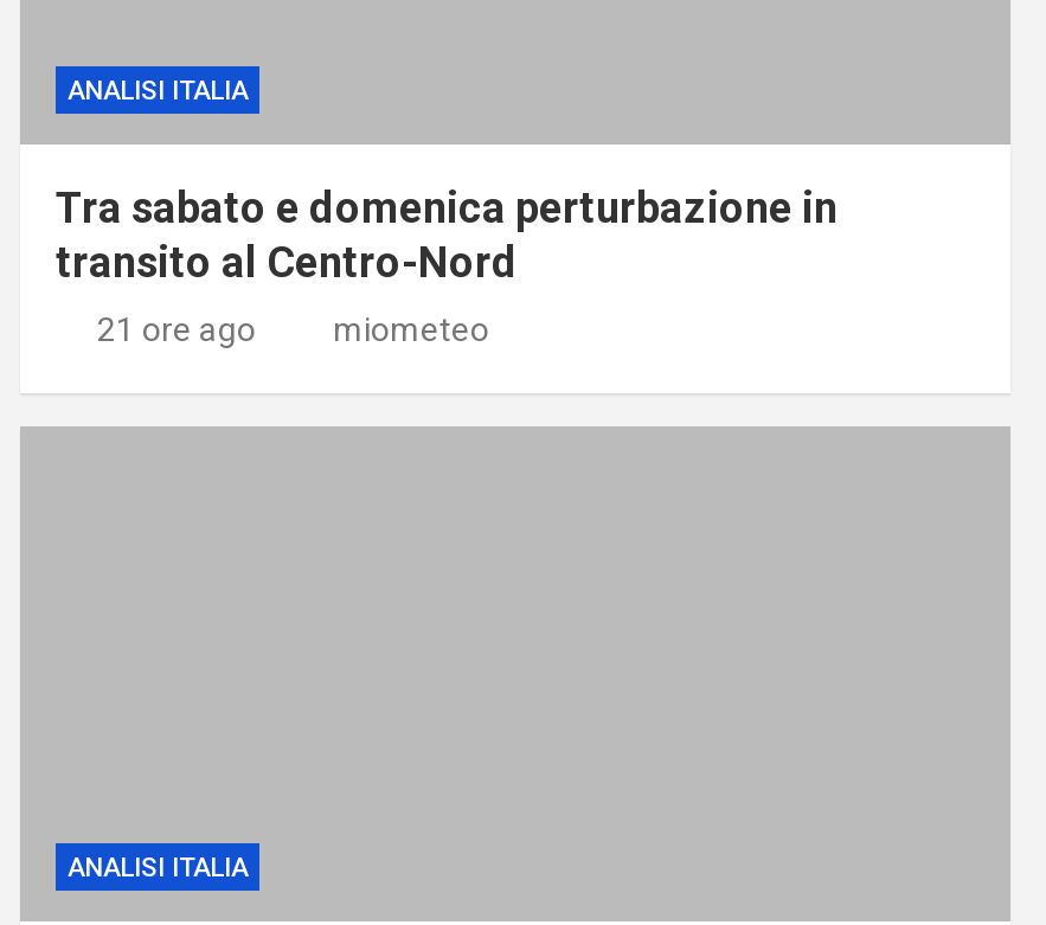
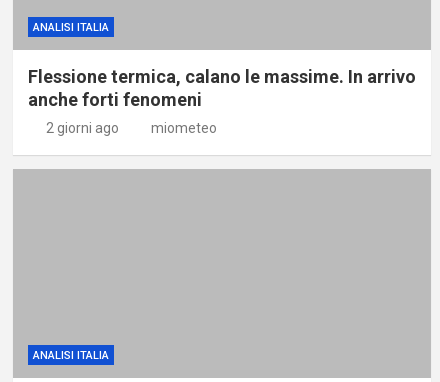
[56,181,838,286] Tra sabato e domenica perturbazione in | transito al Centro-Nord -> [28,66,416,110] Flessione termica, calano le massime. In arrivo | anche forti fenomeni
[97,309,256,347] 21 ore ago -> [45,120,118,136] 2 giorni ago

